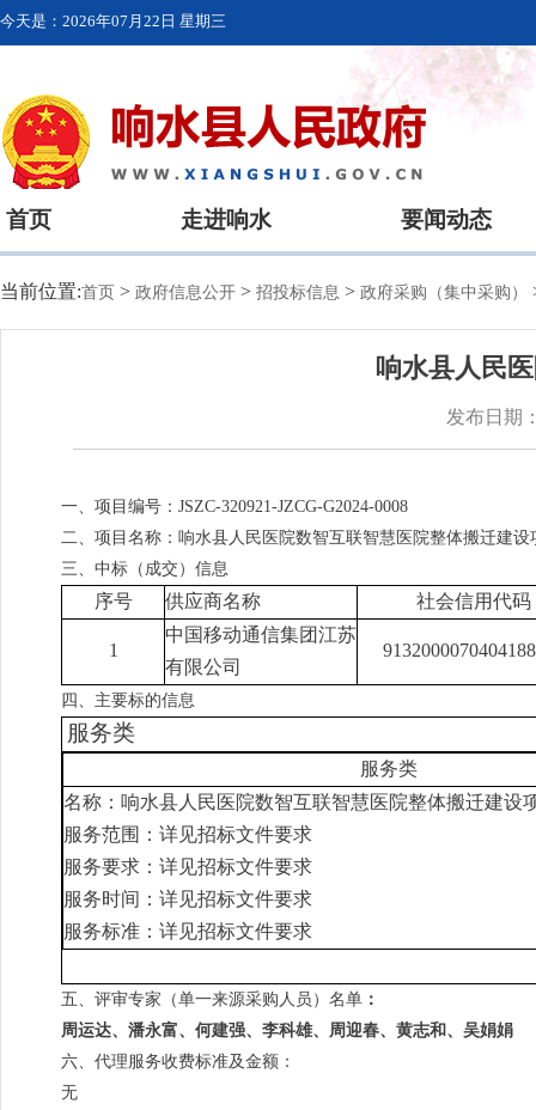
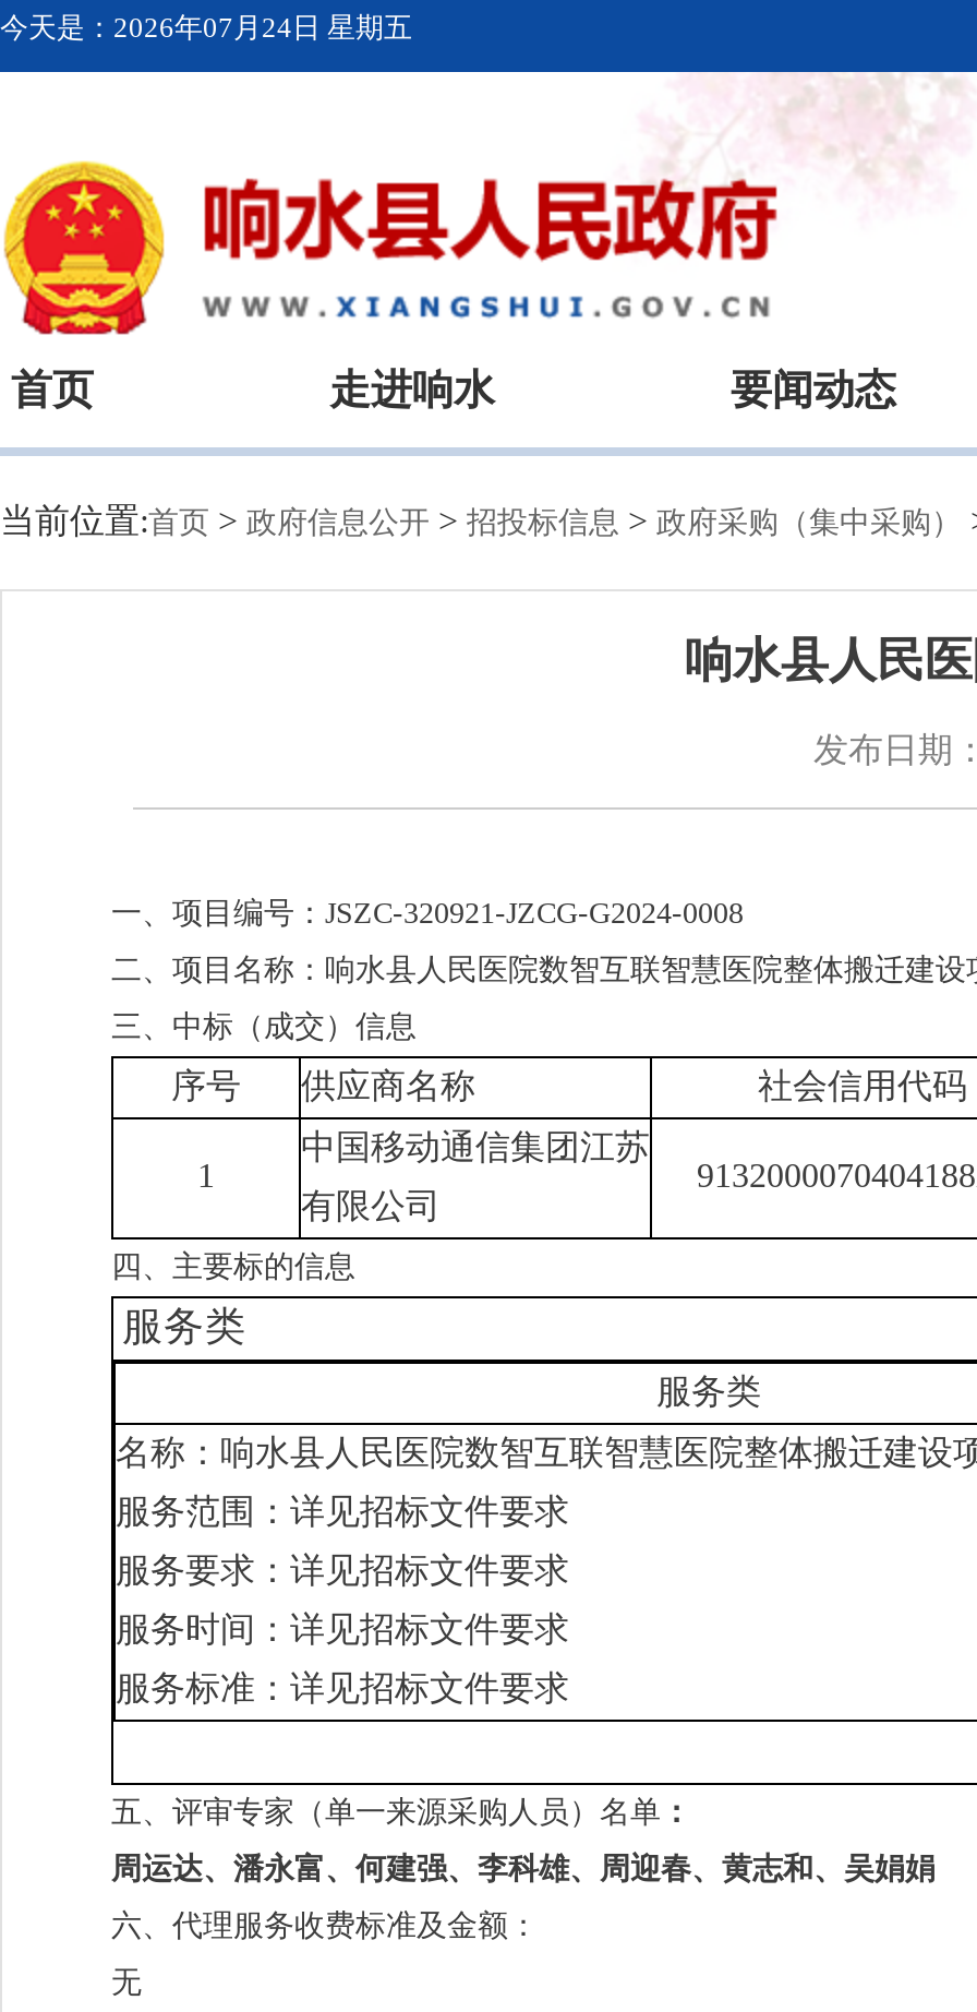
[0,12,226,30] 今天是：2026年07月22日 星期三 -> [0,11,412,44] 今天是：2026年07月24日 星期五

